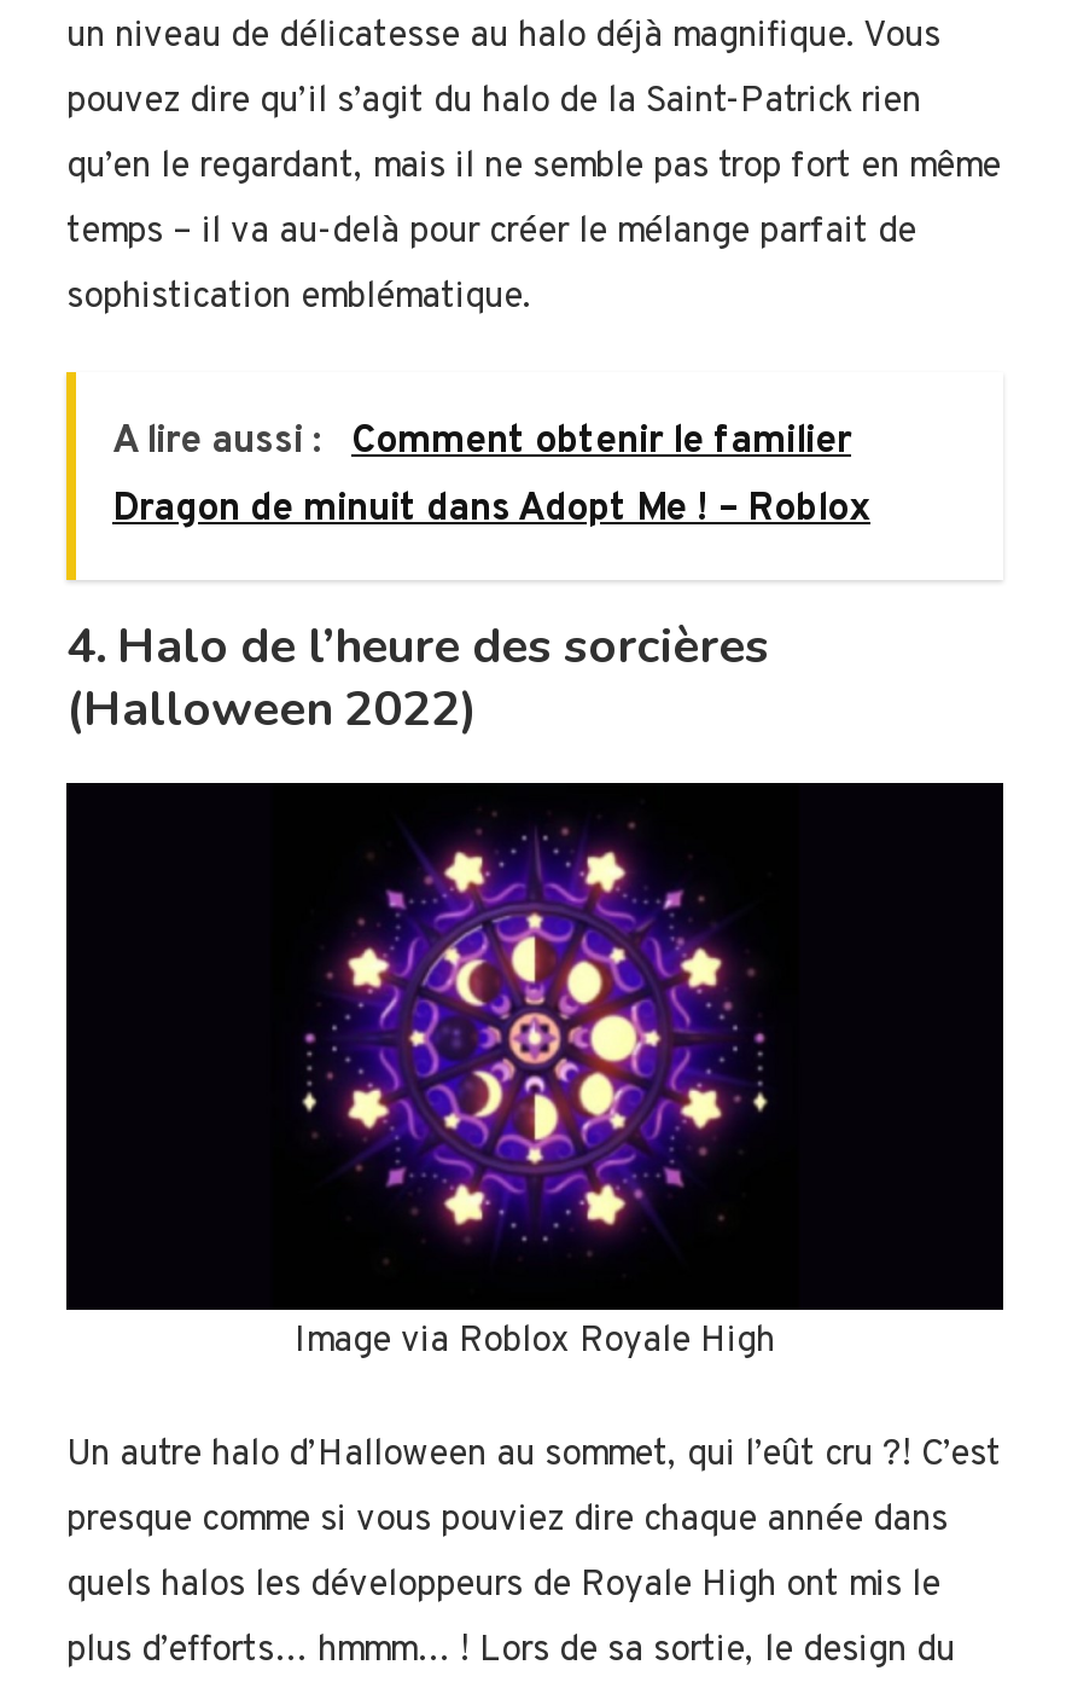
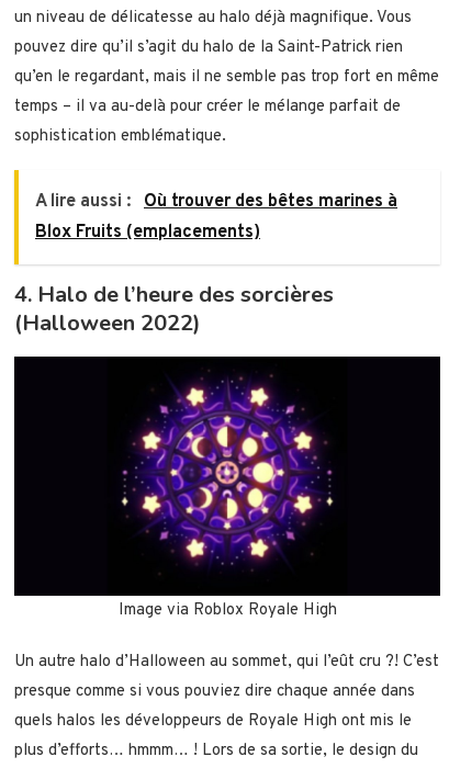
[112,417,870,533] A lire aussi : Comment obtenir le familier | Dragon de minuit dans Adopt Me ! – Roblox -> [35,191,397,243] A lire aussi : Où trouver des bêtes marines à | Blox Fruits (emplacements)

